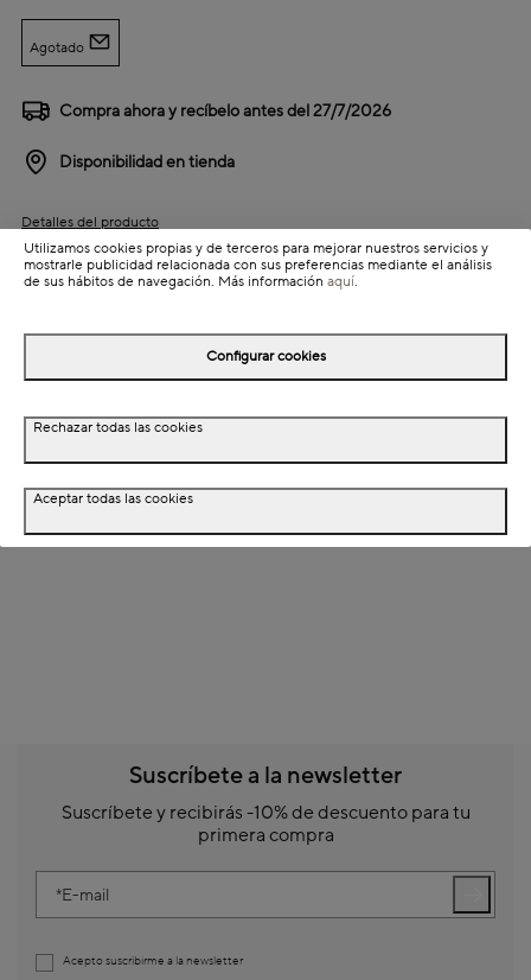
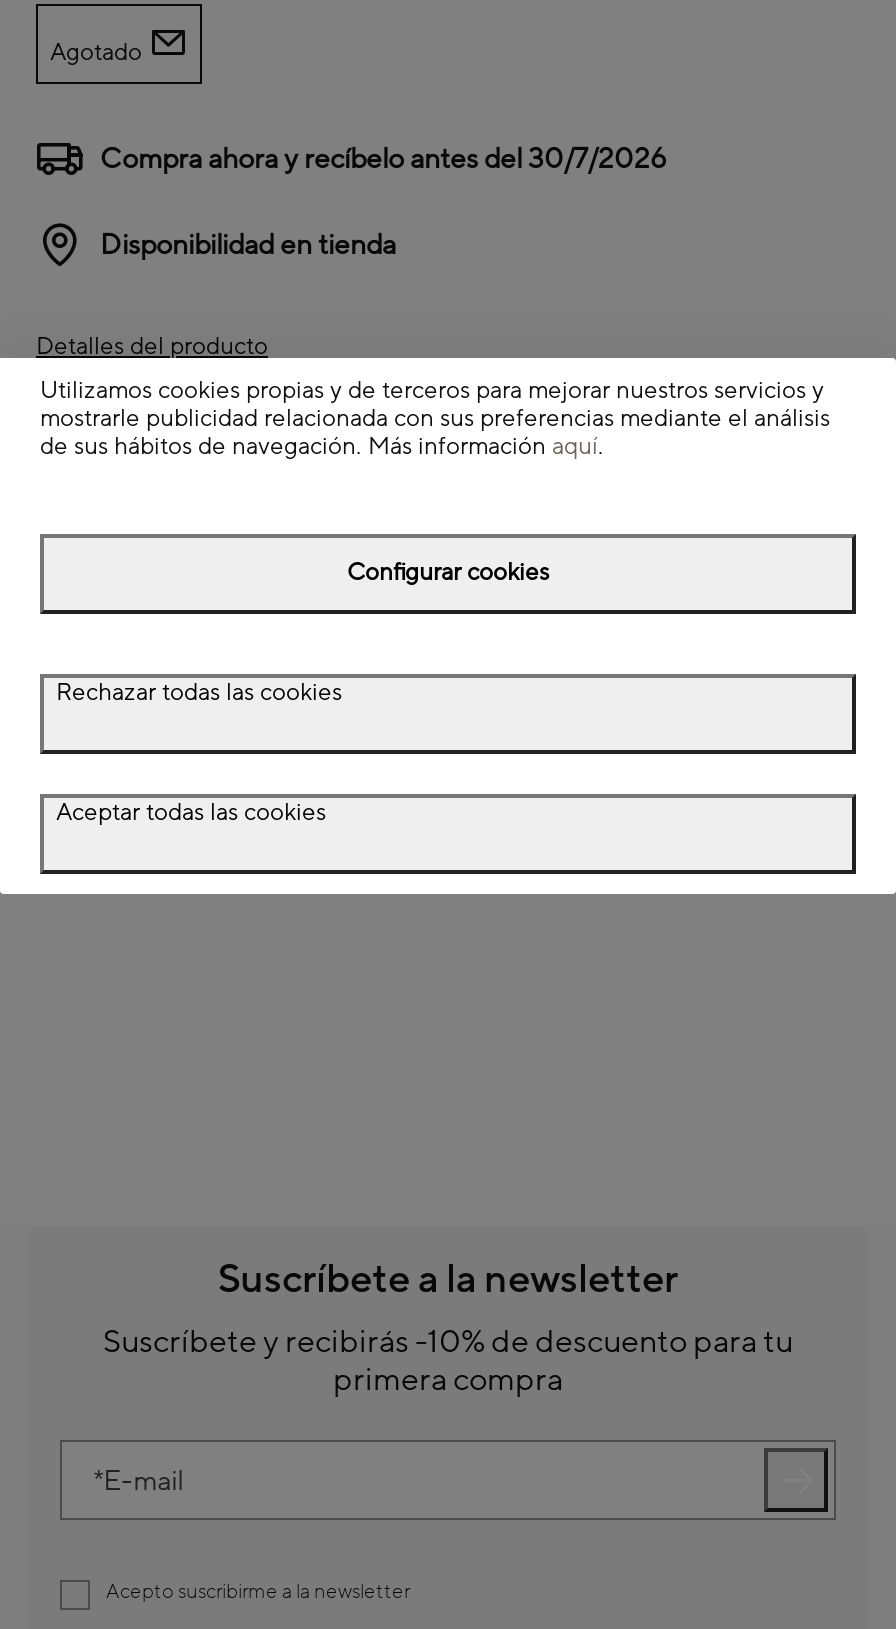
[59,101,395,122] Compra ahora y recíbelo antes del 27/7/2026 -> [100,142,672,178] Compra ahora y recíbelo antes del 30/7/2026

